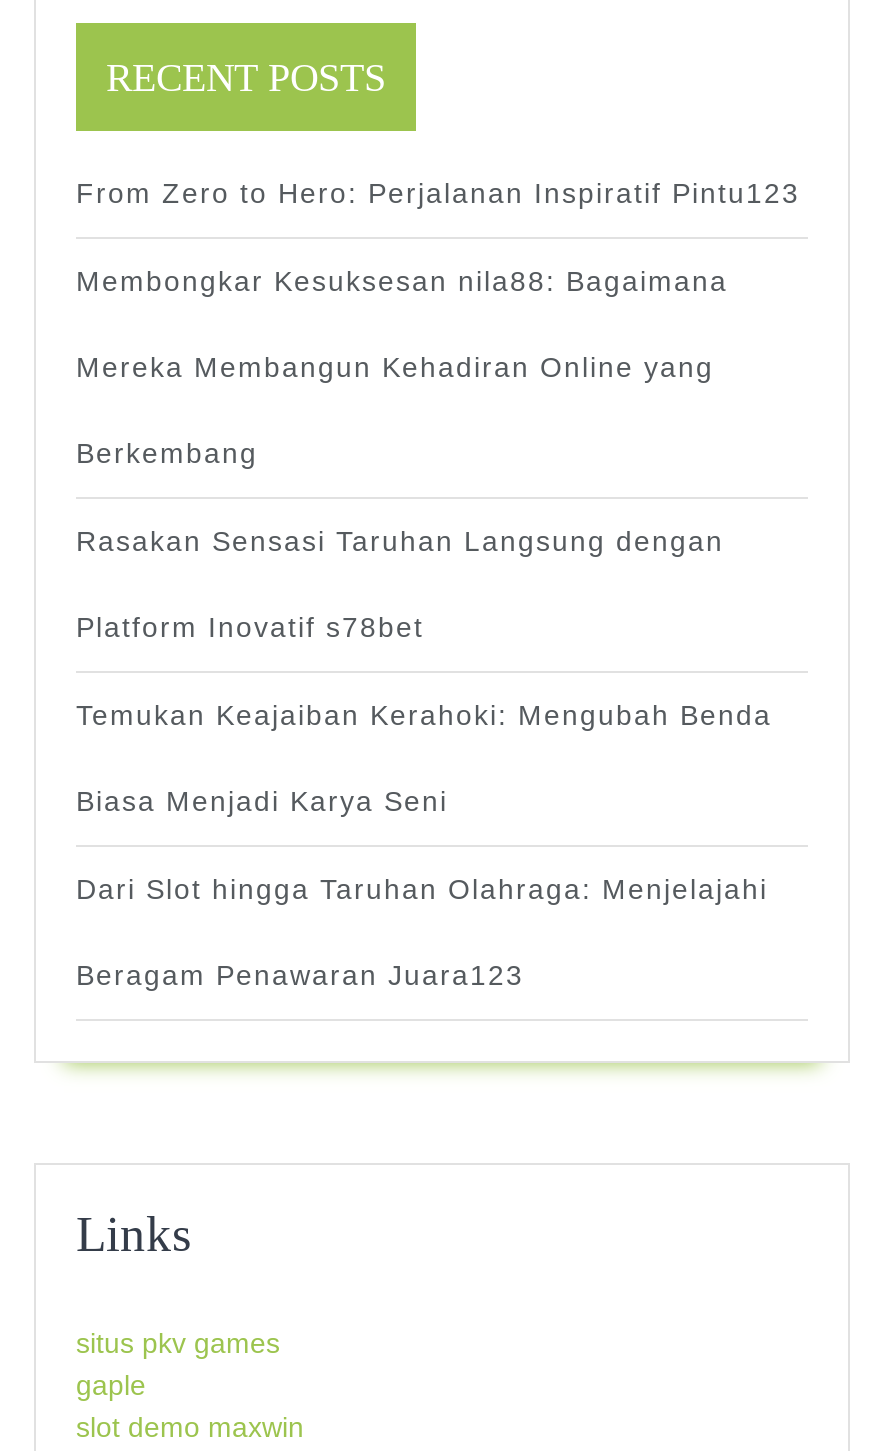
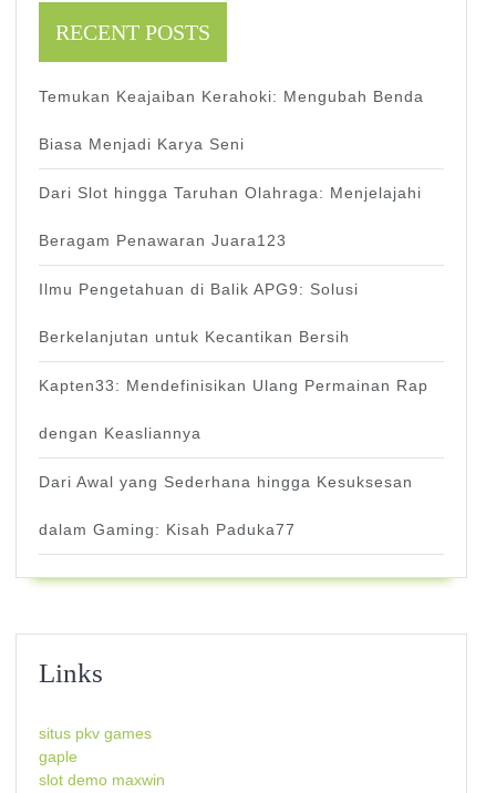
[76,177,800,643] From Zero to Hero: Perjalanan Inspiratif Pintu123 | Membongkar Kesuksesan nila88: Bagaimana | Mereka Membangun Kehadiran Online yang | Berkembang | Rasakan Sensasi Taruhan Langsung dengan | Platform Inovatif s78bet -> none
moved [76,699,772,991] -> [39,88,424,249]: Temukan Keajaiban Kerahoki: Mengubah Benda | Biasa Menjadi Karya Seni | Dari Slot hingga Taruhan Olahraga: Menjelajahi | Beragam Penawaran Juara123
none -> [39,280,428,538] Ilmu Pengetahuan di Balik APG9: Solusi | Berkelanjutan untuk Kecantikan Bersih | Kapten33: Mendefinisikan Ulang Permainan Rap | dengan Keasliannya | Dari Awal yang Sederhana hingga Kesuksesan | dalam Gaming: Kisah Paduka77

